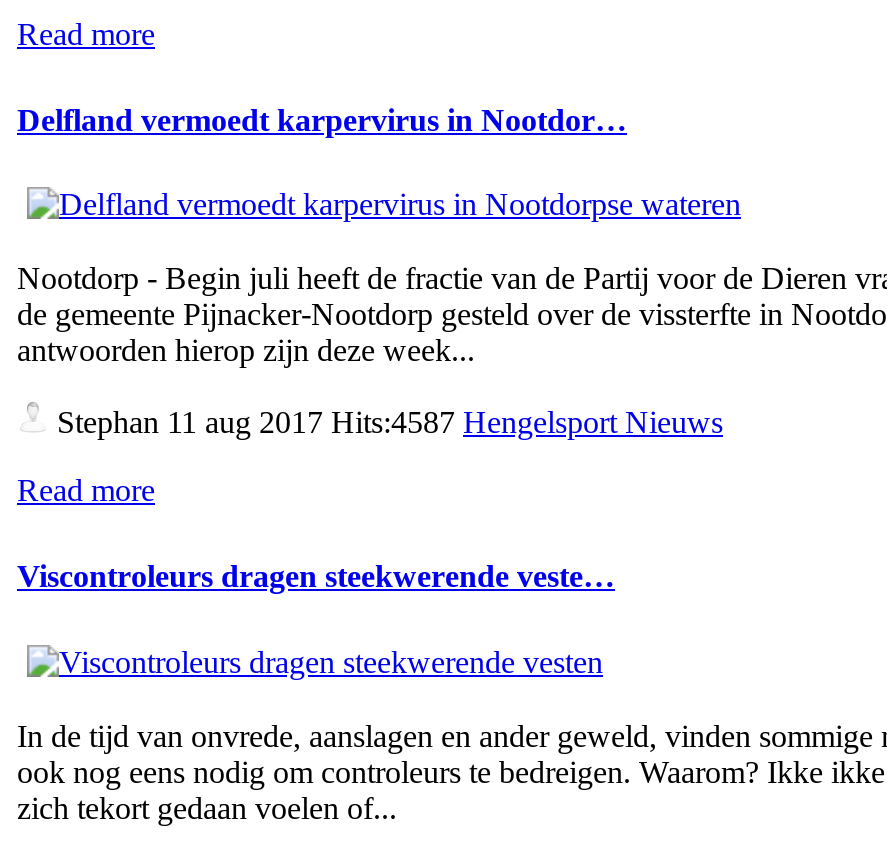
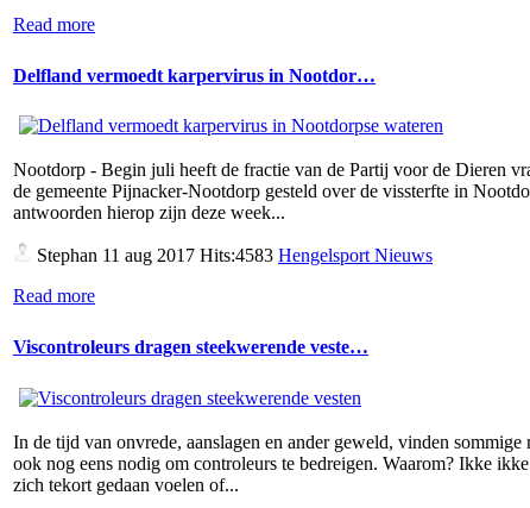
[49,405,723,439] Stephan 11 aug 2017 Hits:4587 Hengelsport Nieuws -> [32,245,433,265] Stephan 11 aug 2017 Hits:4583 Hengelsport Nieuws

